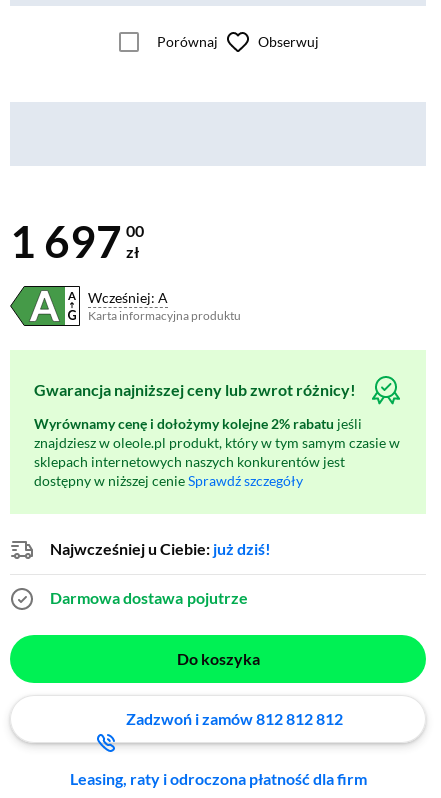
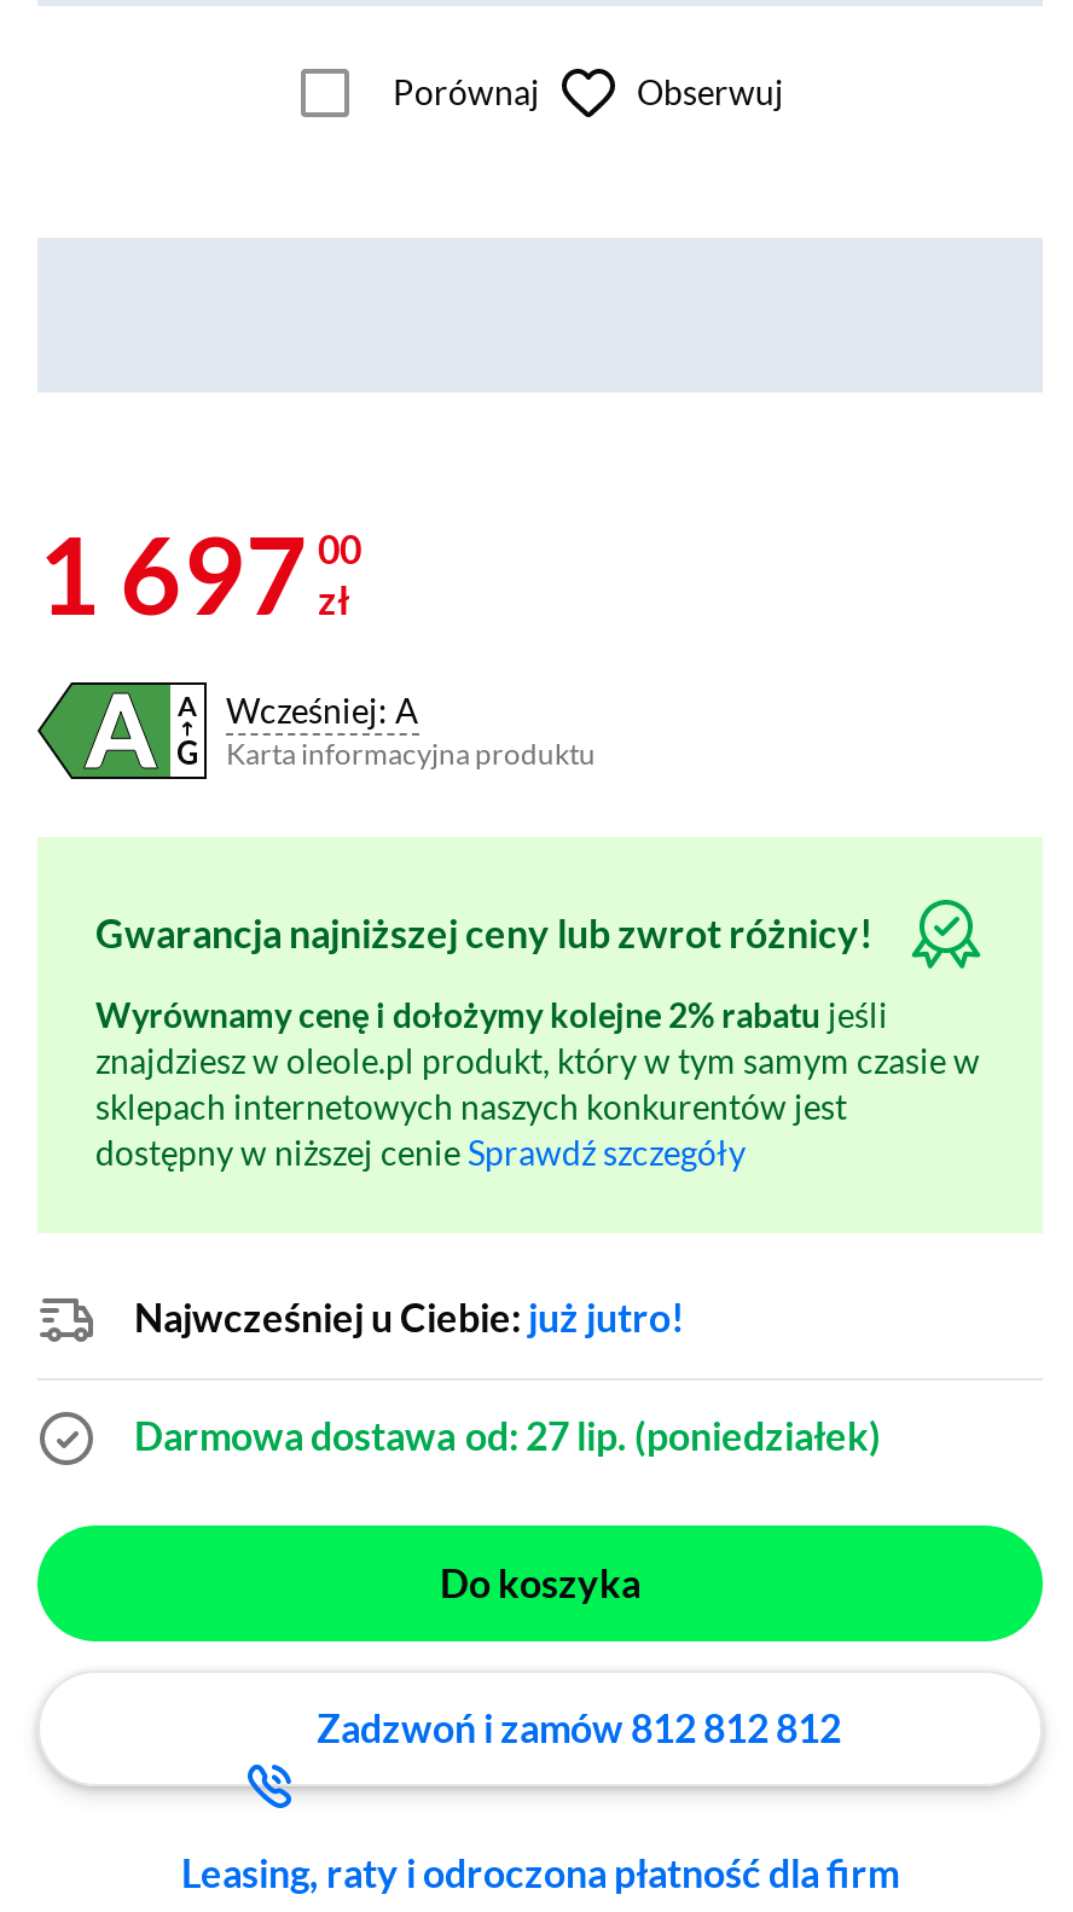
[50,539,271,558] Najwcześniej u Ciebie: już dziś! -> [134,1293,685,1339] Najwcześniej u Ciebie: już jutro!
[50,588,248,607] Darmowa dostawa pojutrze -> [134,1411,881,1457] Darmowa dostawa od: 27 lip. (poniedziałek)

